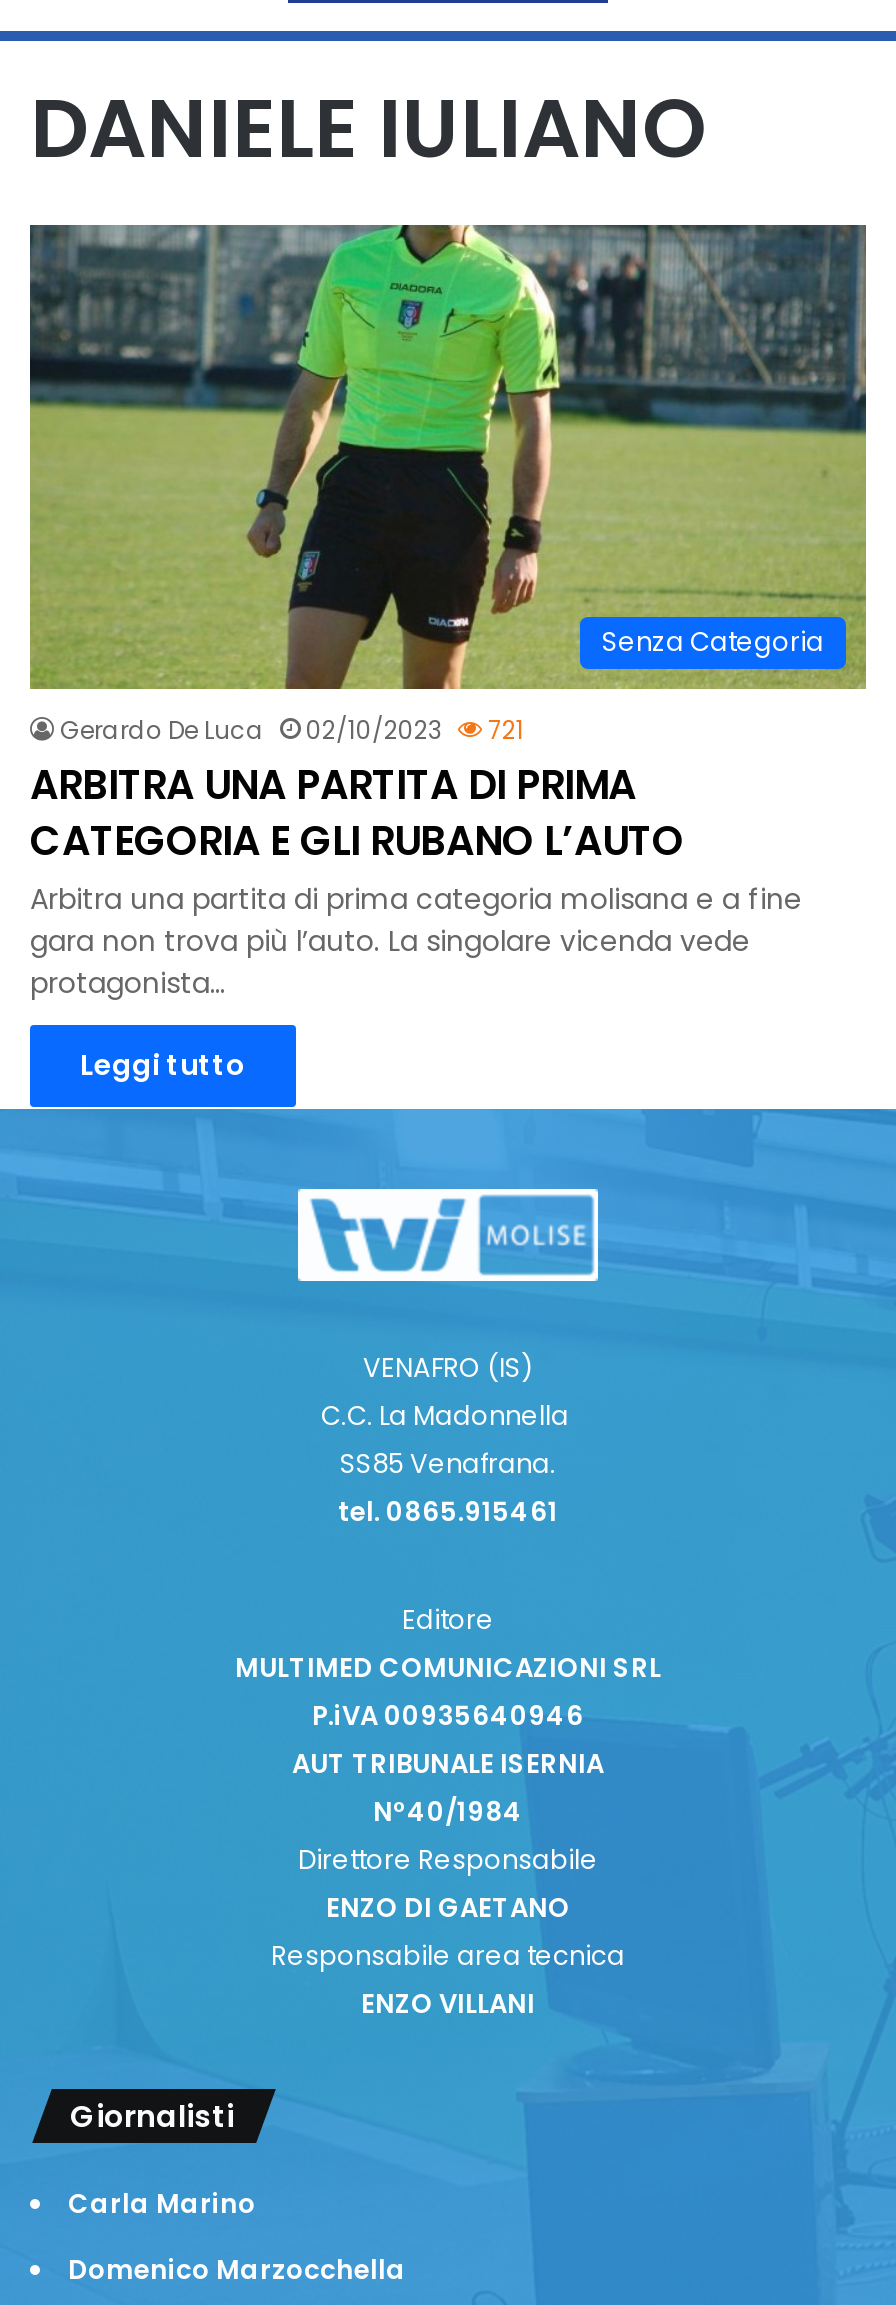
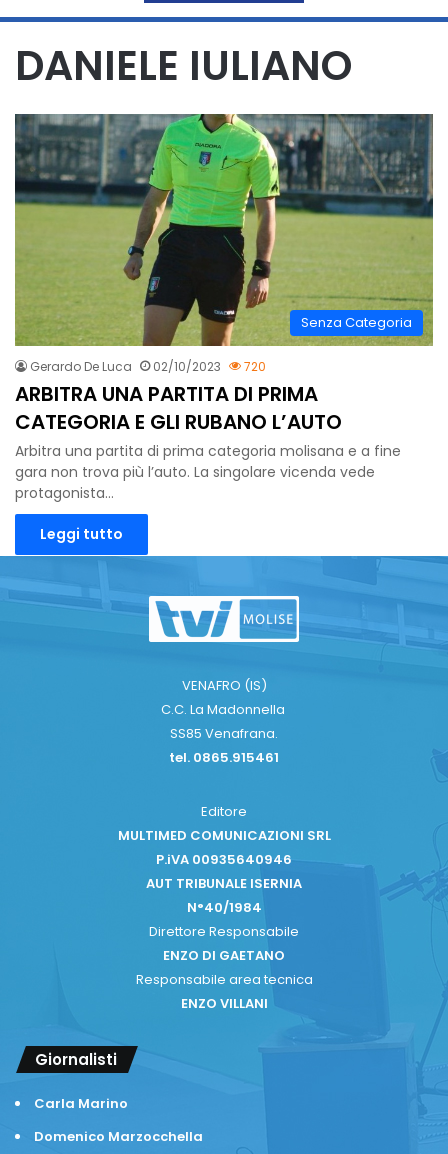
[60,713,524,747] Gerardo De Luca 02/10/2023 721 -> [30,358,266,375] Gerardo De Luca 02/10/2023 720

